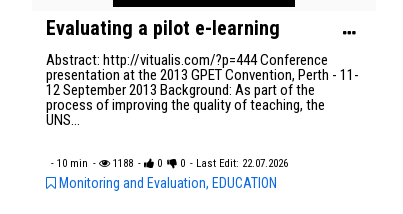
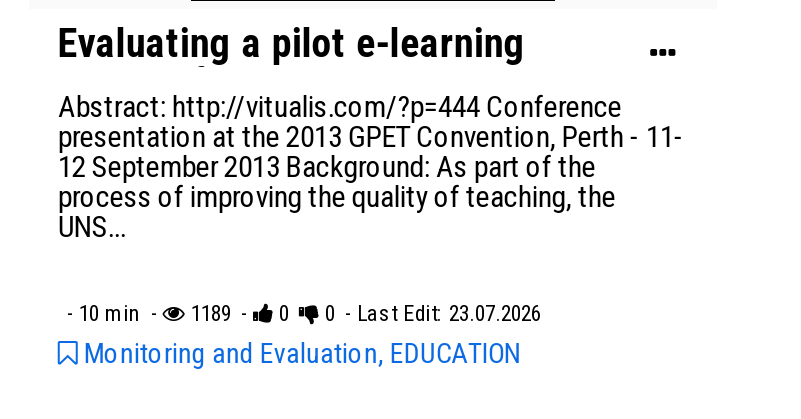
[110,157,144,170] 1188 - -> [185,301,253,327] 1189 -
[177,157,288,170] 0 - Last Edit: 22.07.2026 -> [319,301,541,327] 0 - Last Edit: 23.07.2026

